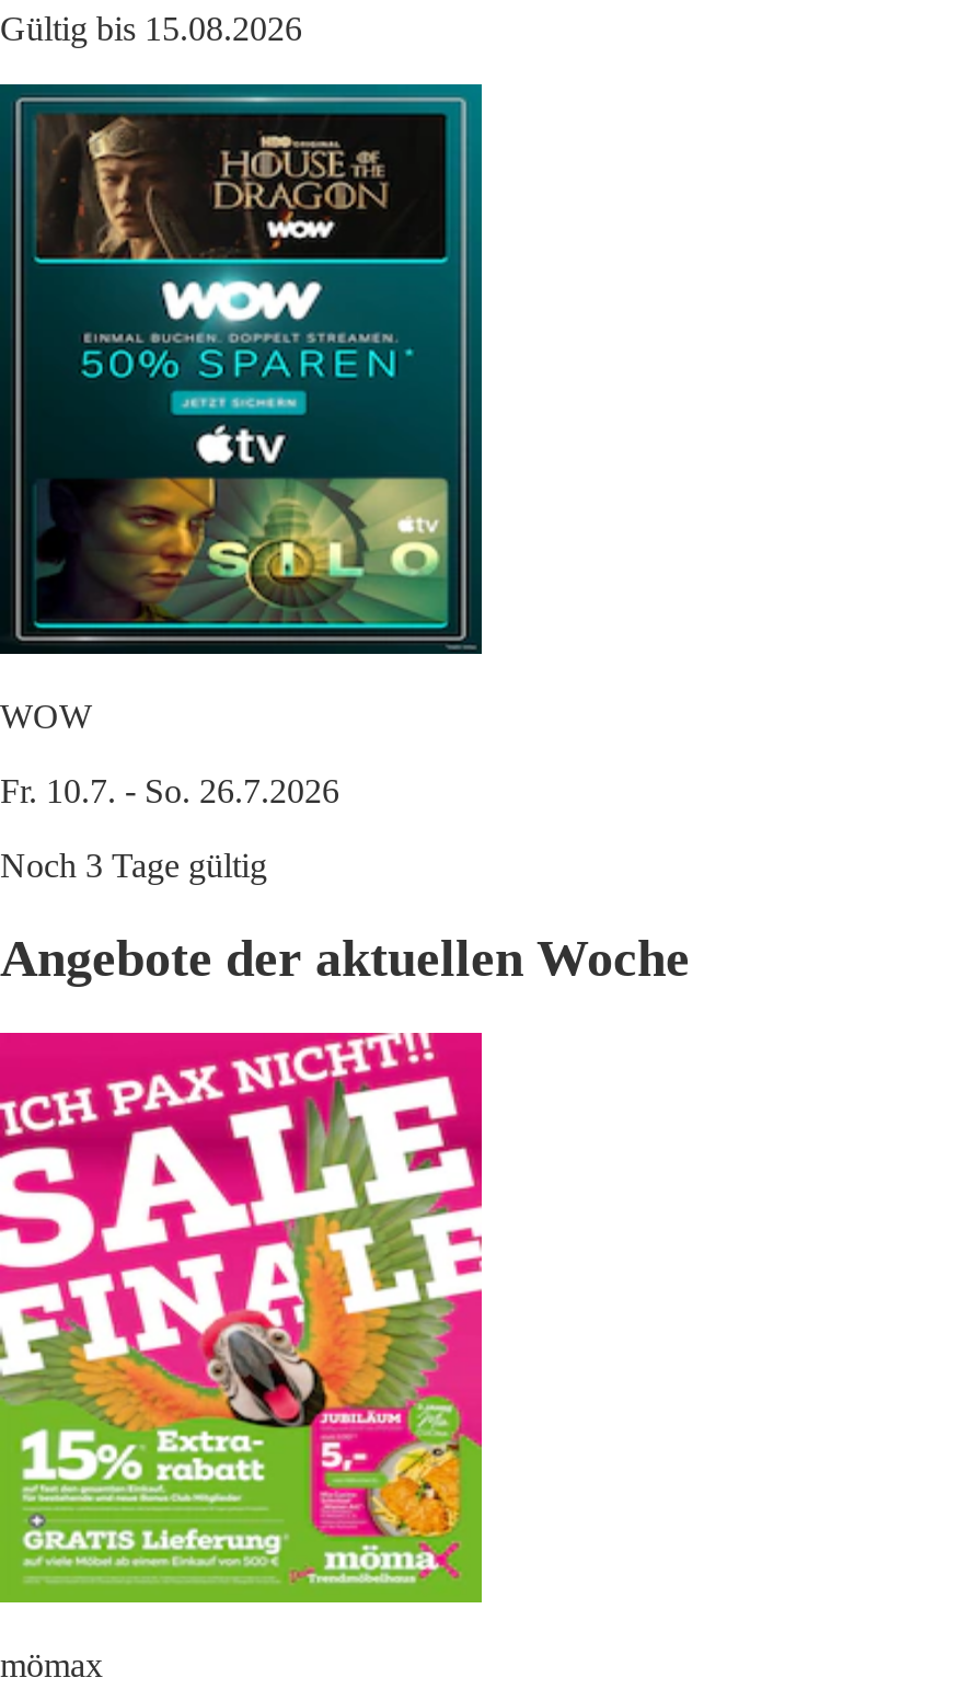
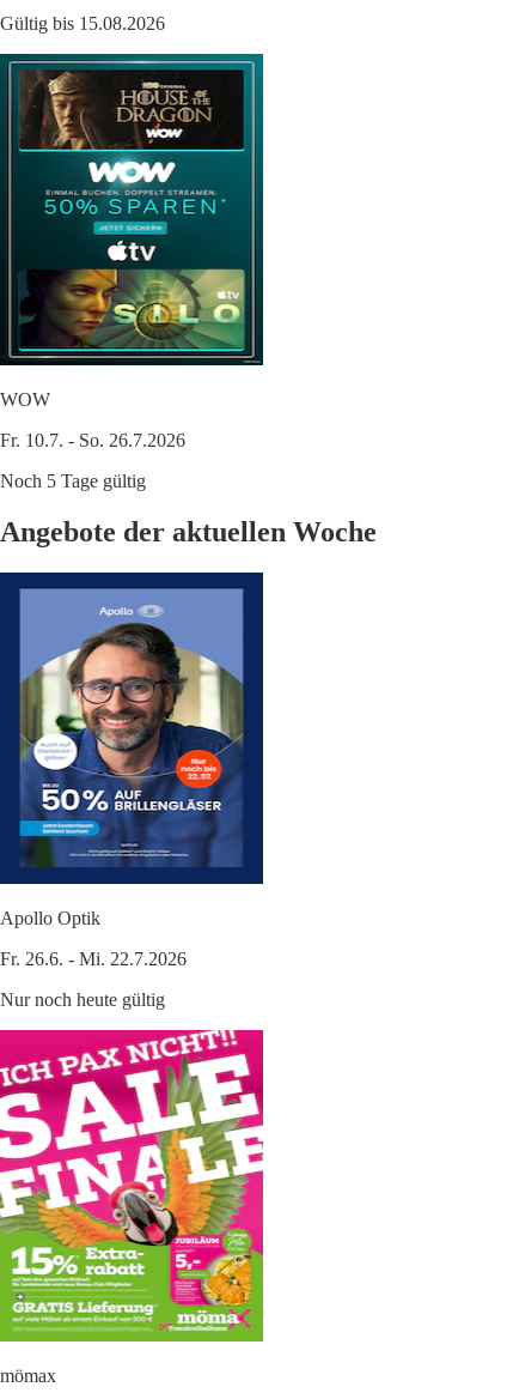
[0,847,267,884] Noch 3 Tage gültig -> [0,471,146,491] Noch 5 Tage gültig
none -> [0,571,264,1010] [image] | Apollo Optik | Fr. 26.6. - Mi. 22.7.2026 | Nur noch heute gültig

